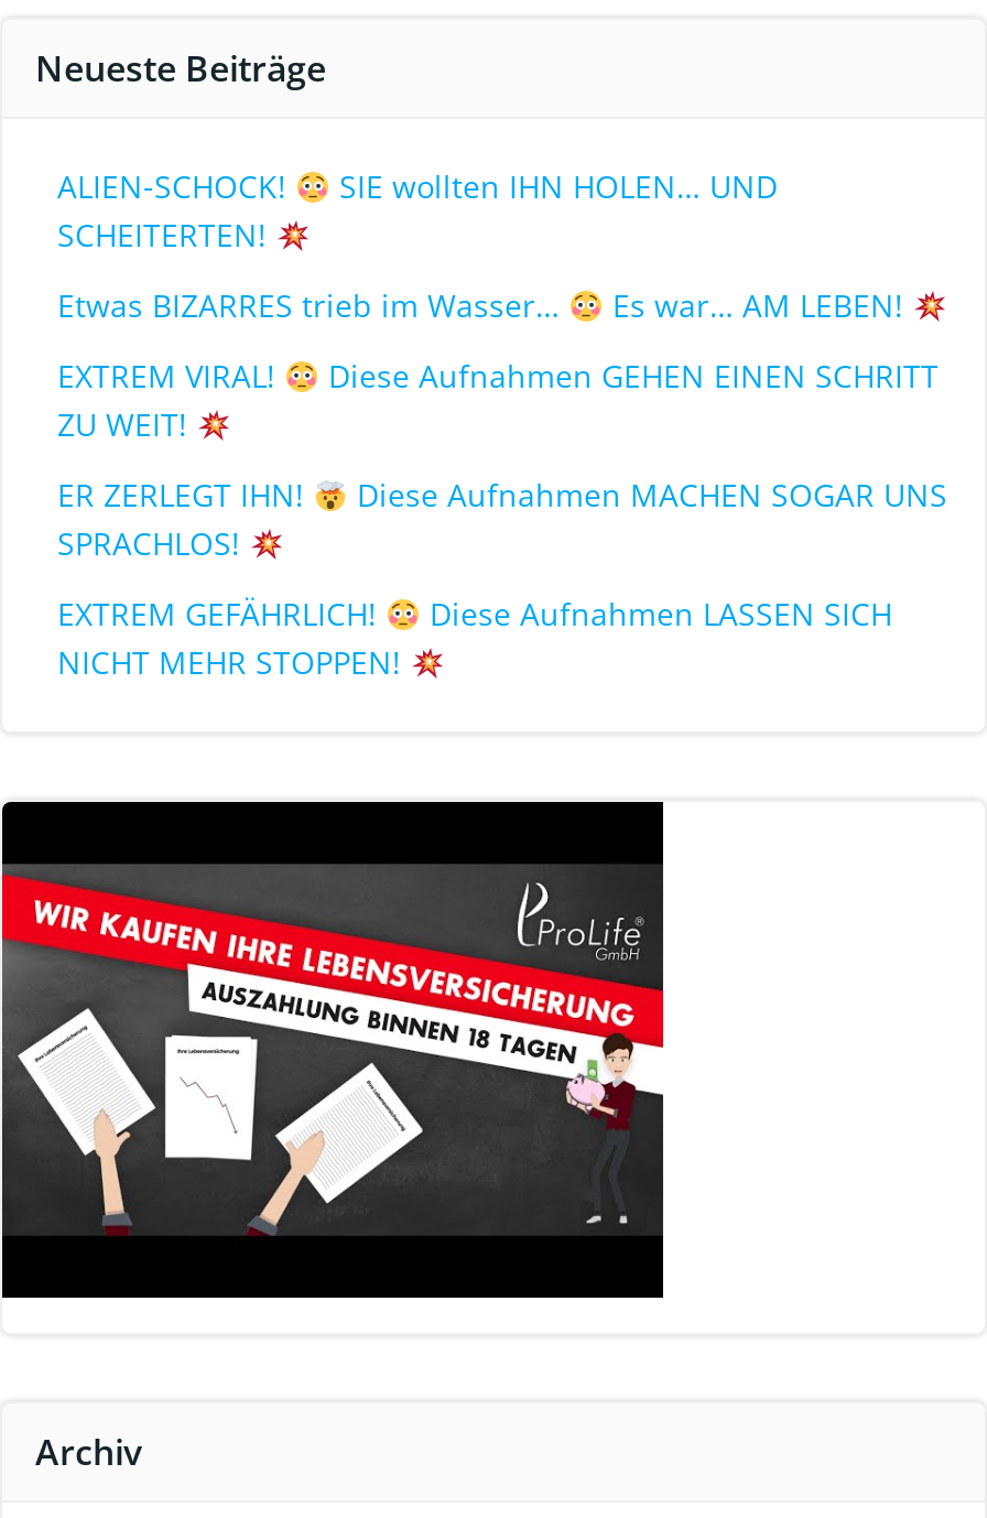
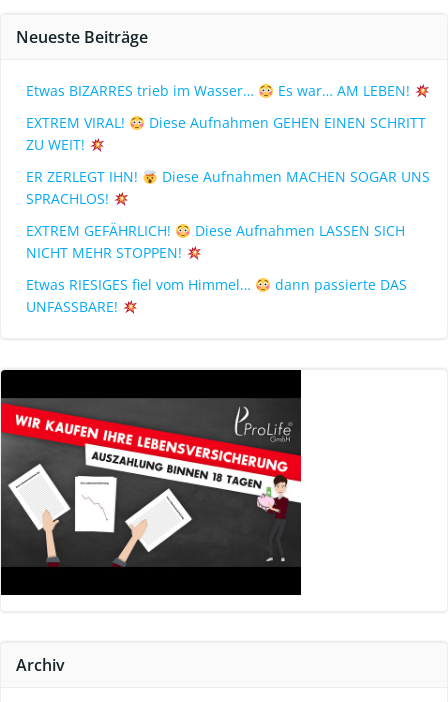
[57,166,777,256] ALIEN-SCHOCK! | SIE wollten IHN HOLEN… UND | SCHEITERTEN! -> none
moved [57,285,947,684] -> [26,81,430,262]: Etwas BIZARRES trieb im Wasser… | Es war… AM LEBEN! | EXTREM VIRAL! | ... | Diese Aufnahmen LASSEN SICH | NICHT MEHR STOPPEN!
none -> [26,275,407,316] Etwas RIESIGES fiel vom Himmel… | dann passierte DAS | UNFASSBARE!

